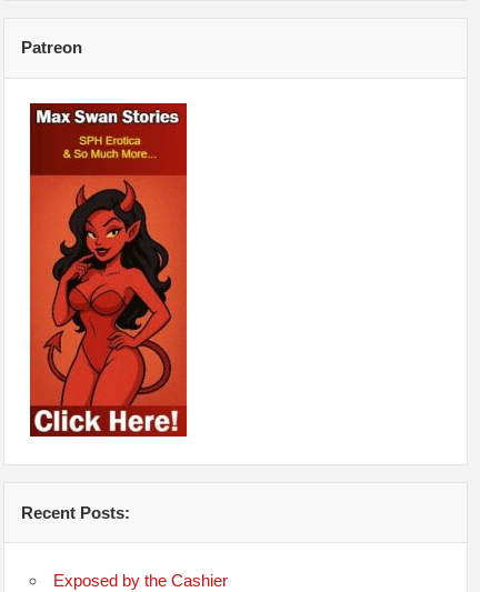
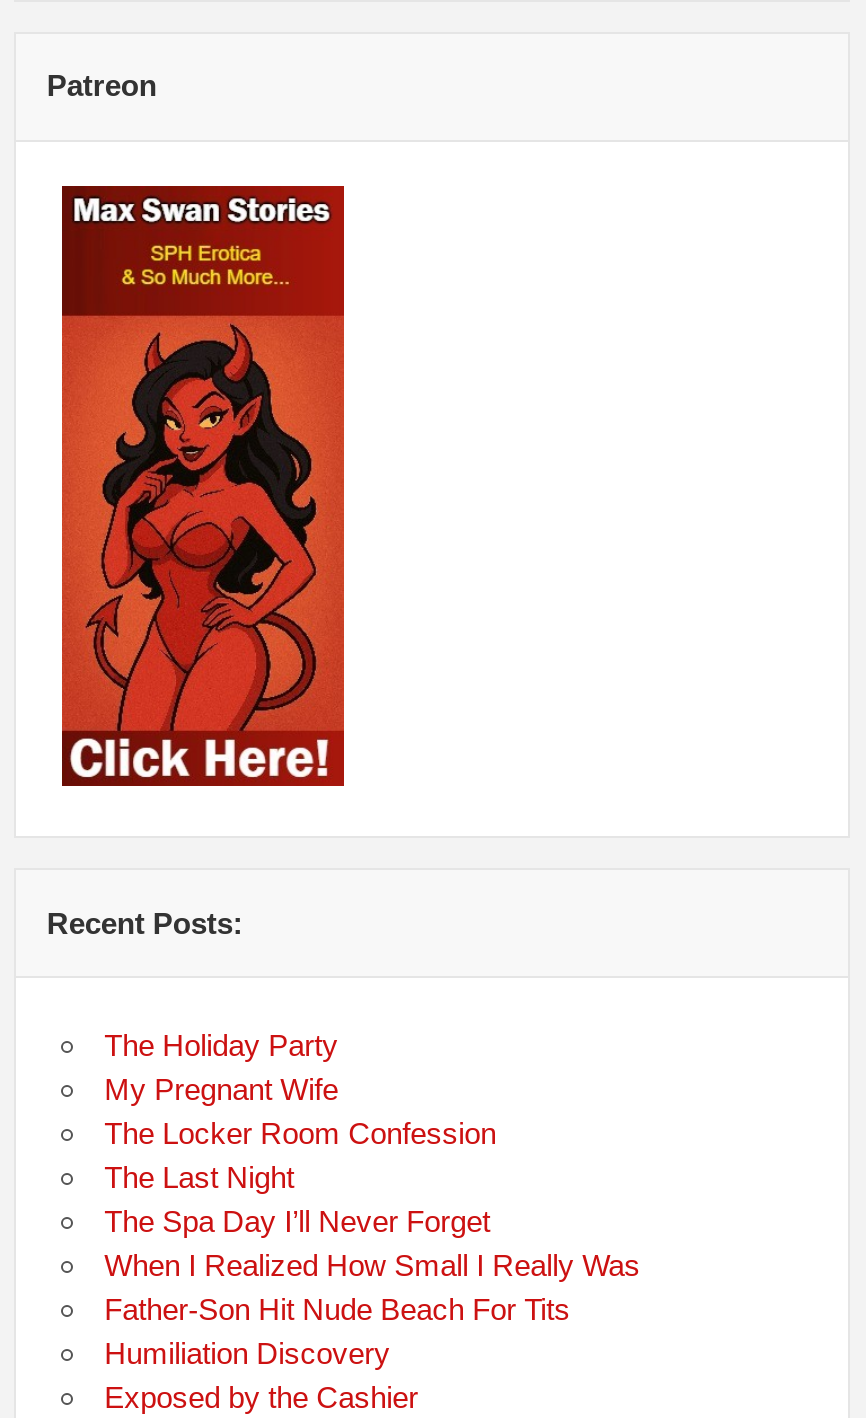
none -> [104,1027,640,1369] The Holiday Party | My Pregnant Wife | The Locker Room Confession | The Last Night | The Spa Day I’ll Never Forget | When I Realized How Small I Really Was | Father-Son Hit Nude Beach For Tits | Humiliation Discovery

